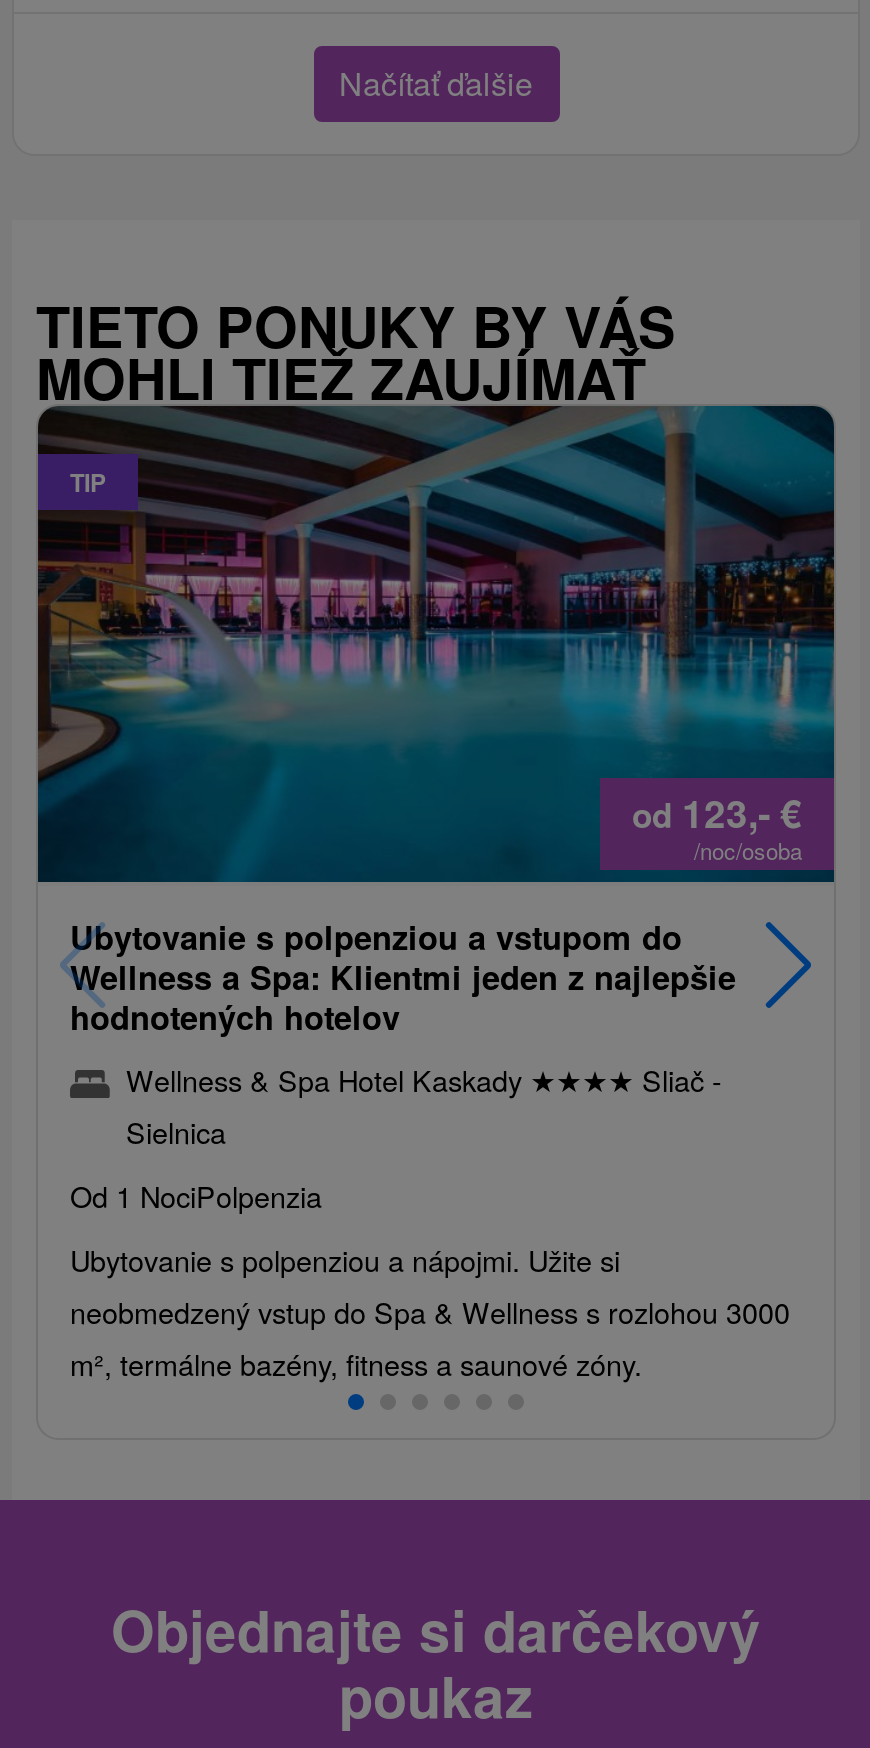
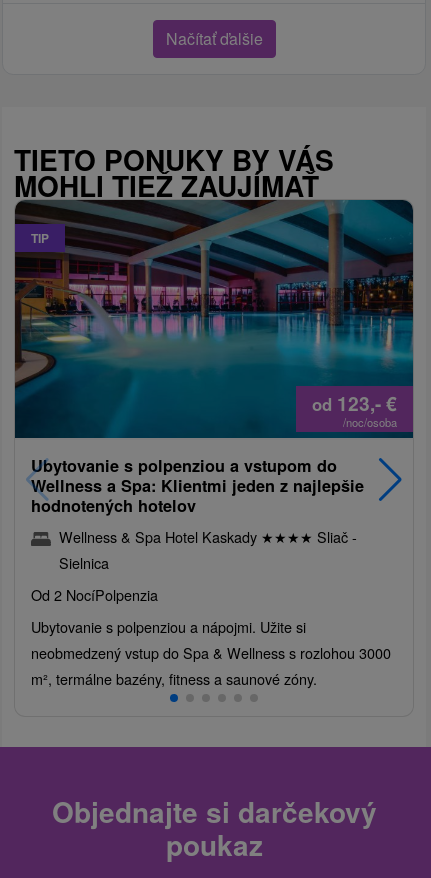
[70,1174,322,1216] Od 1 NociPolpenzia -> [31,584,158,605] Od 2 NocíPolpenzia

